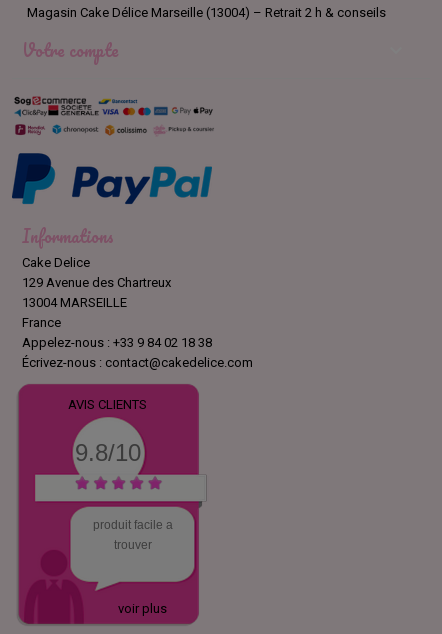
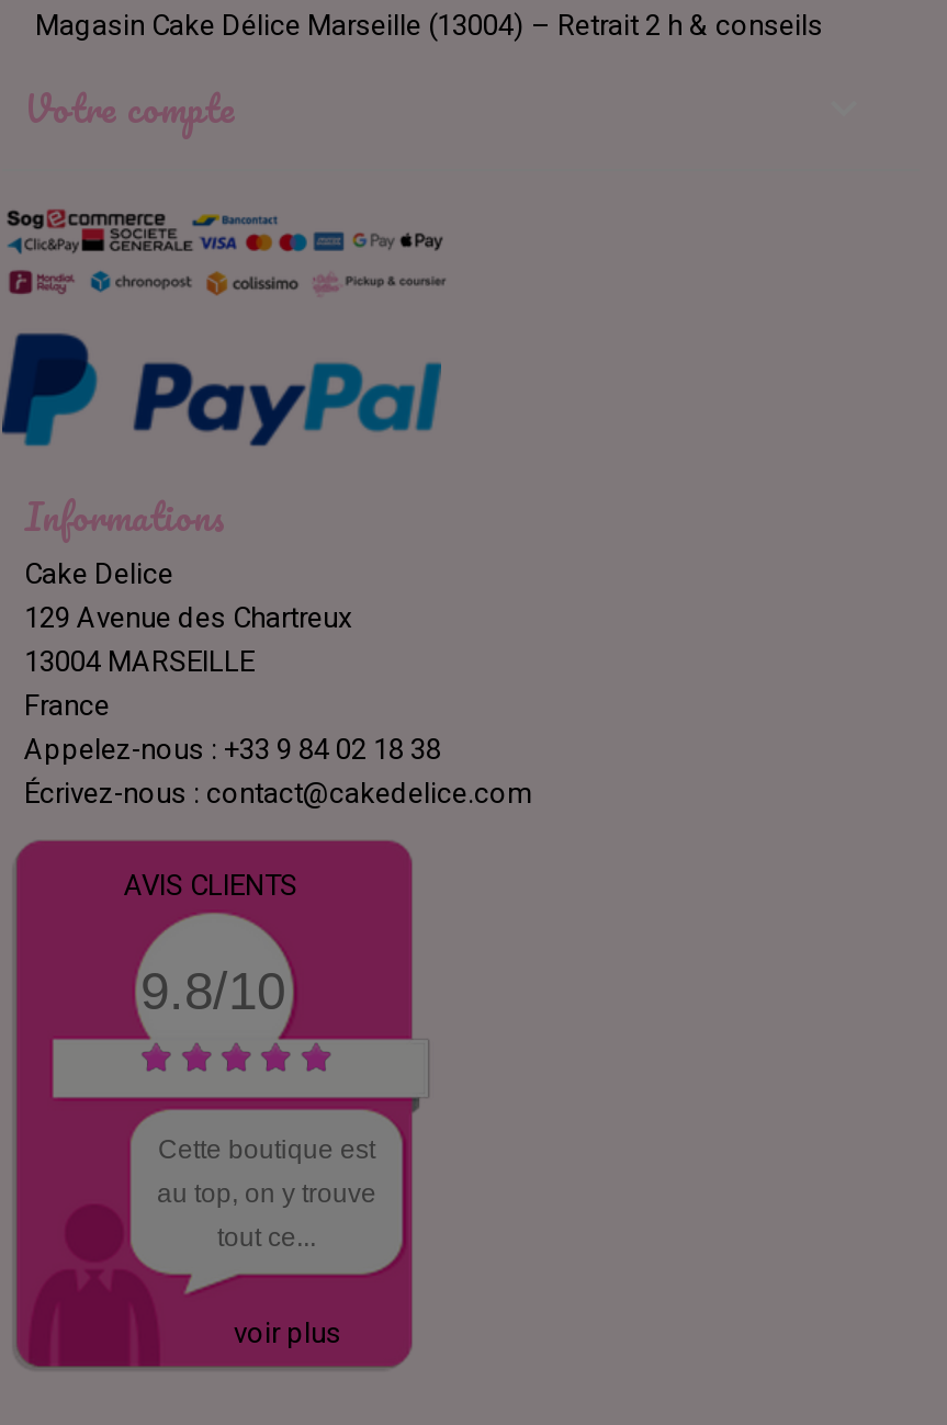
[92,518,172,552] produit facile a | trouver -> [157,1135,376,1254] Cette boutique est | au top, on y trouve | tout ce...

